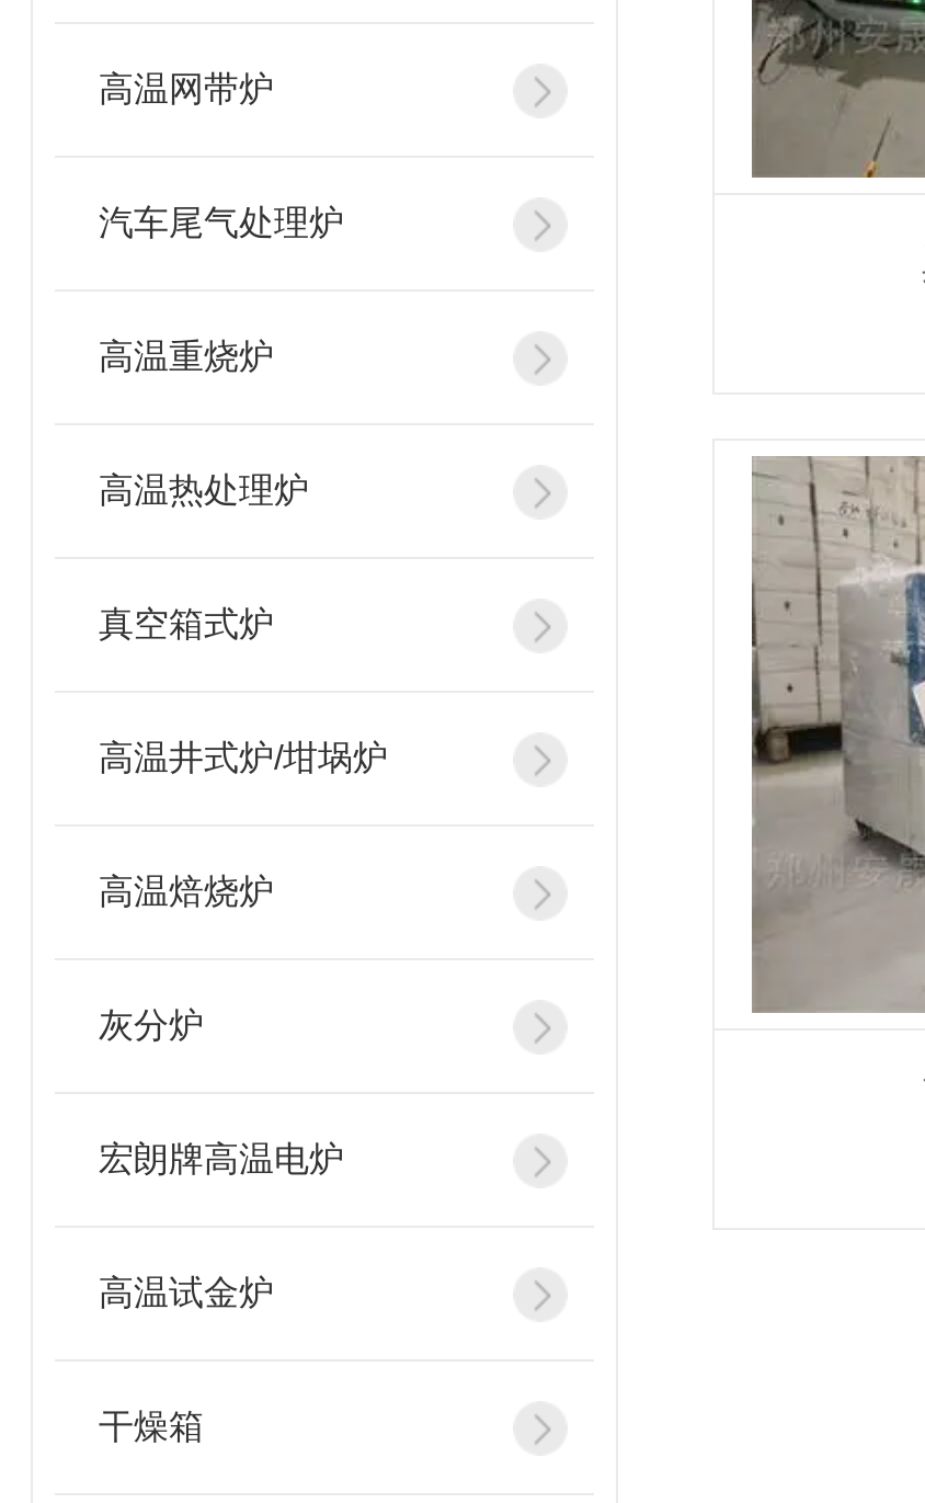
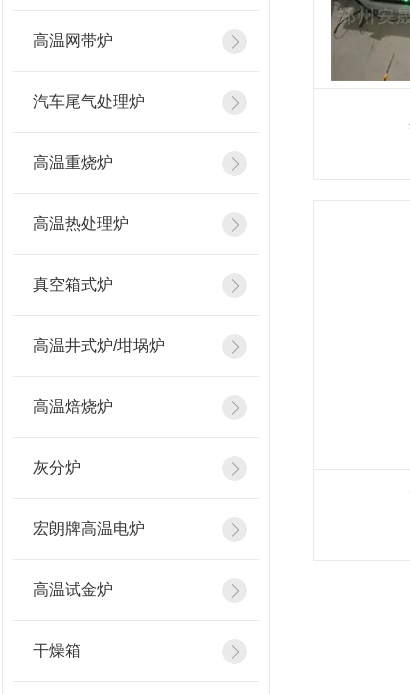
[750,454,918,1015] [image] -> none

